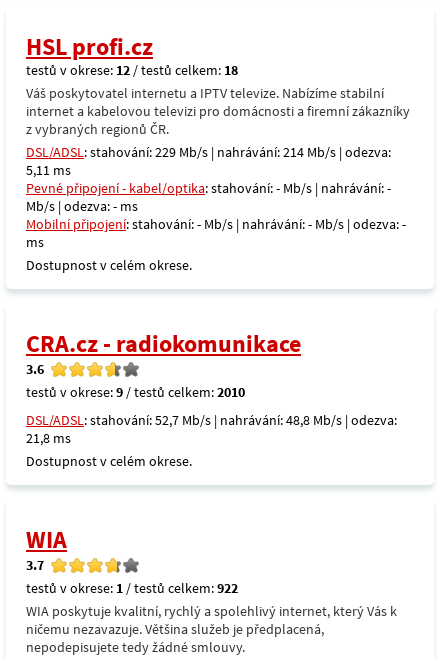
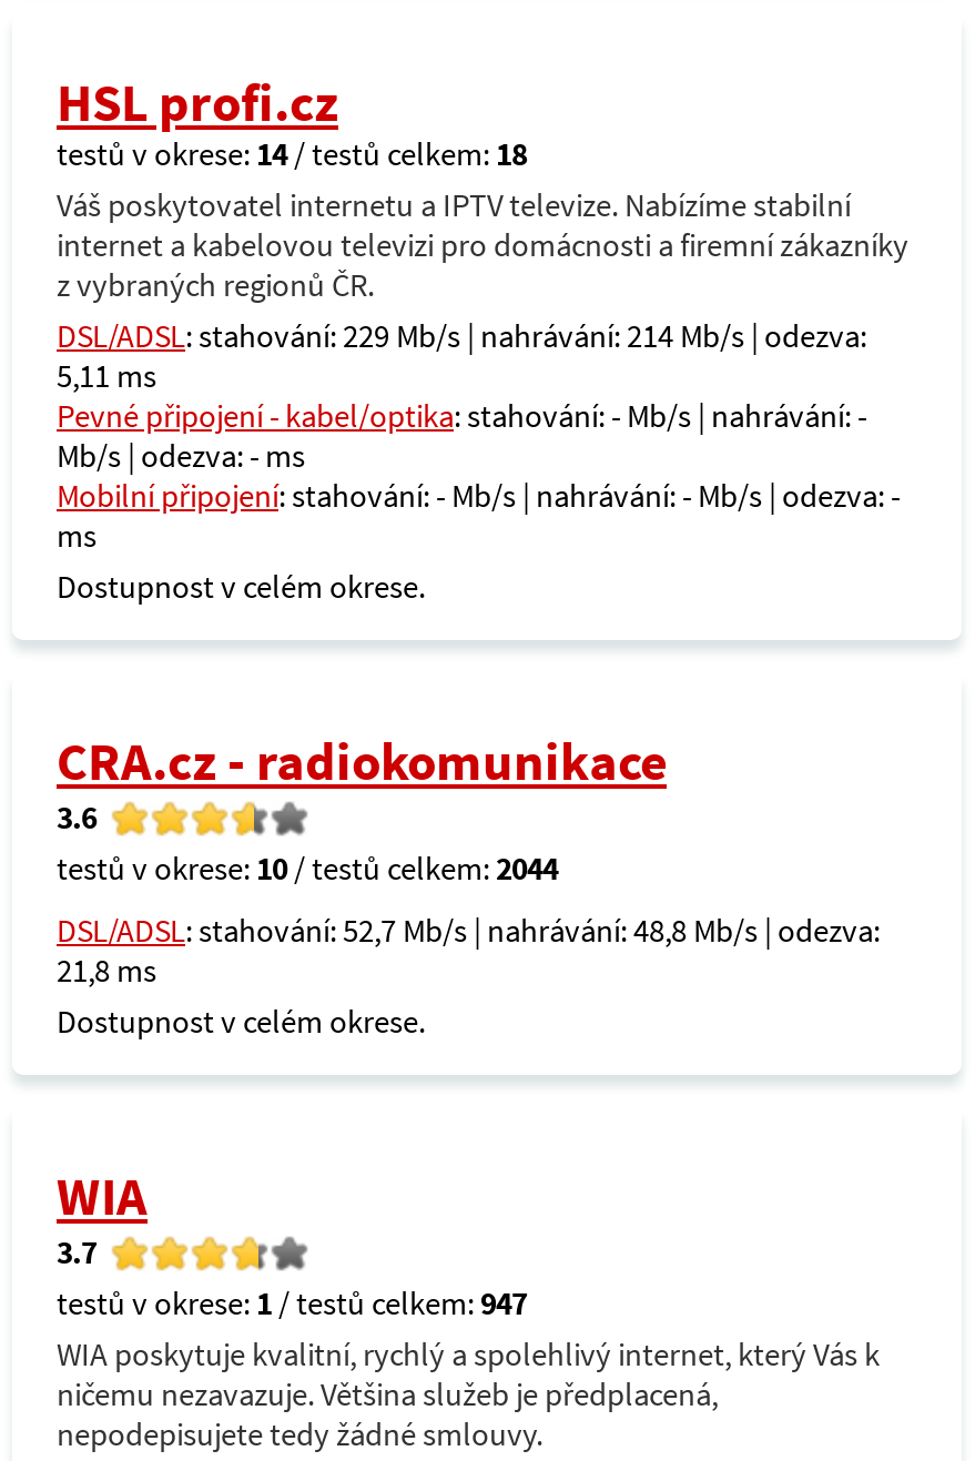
[26,61,238,79] testů v okrese: 12 / testů celkem: 18 -> [57,134,527,174] testů v okrese: 14 / testů celkem: 18
[26,383,245,401] testů v okrese: 9 / testů celkem: 2010 -> [57,849,558,889] testů v okrese: 10 / testů celkem: 2044
[26,579,238,597] testů v okrese: 1 / testů celkem: 922 -> [57,1284,527,1323] testů v okrese: 1 / testů celkem: 947

